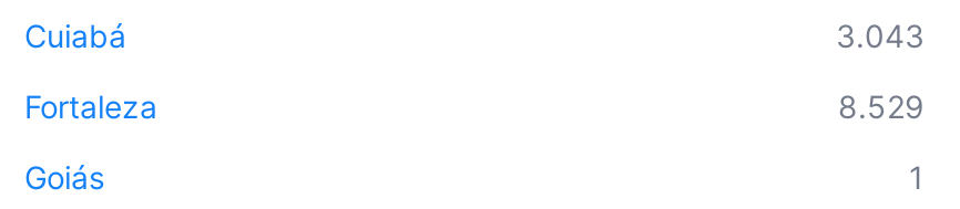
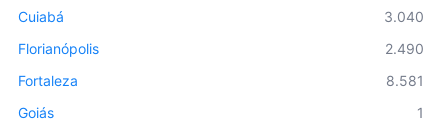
[836,16,925,53] 3.043 -> [18,8,424,57] 3.040 | Florianópolis | 2.490
[838,86,925,124] 8.529 -> [386,72,424,89] 8.581

